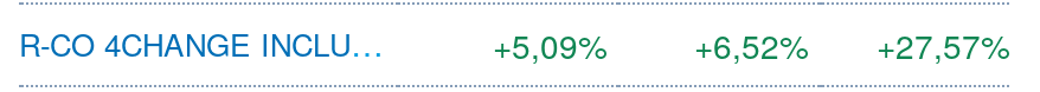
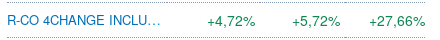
[493,21,606,68] +5,09% -> [207,10,255,30] +4,72%
[694,21,808,68] +6,52% -> [292,10,340,30] +5,72%
[877,21,1009,68] +27,57% -> [369,10,425,30] +27,66%

